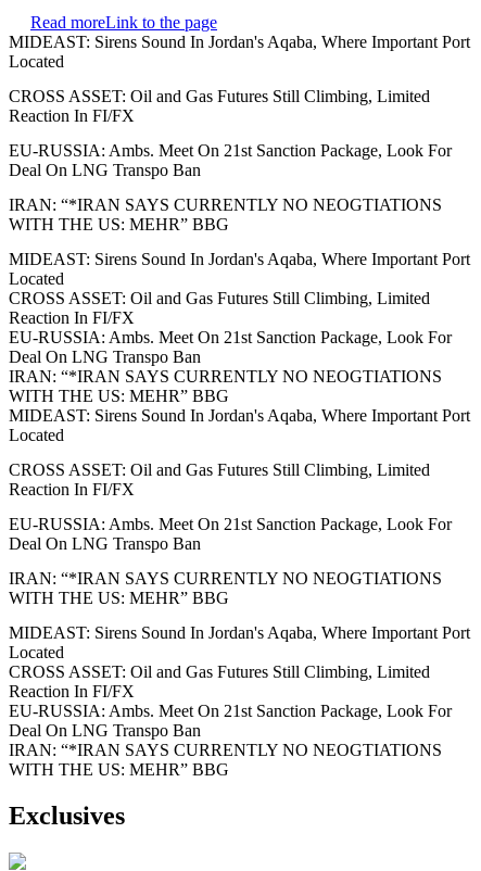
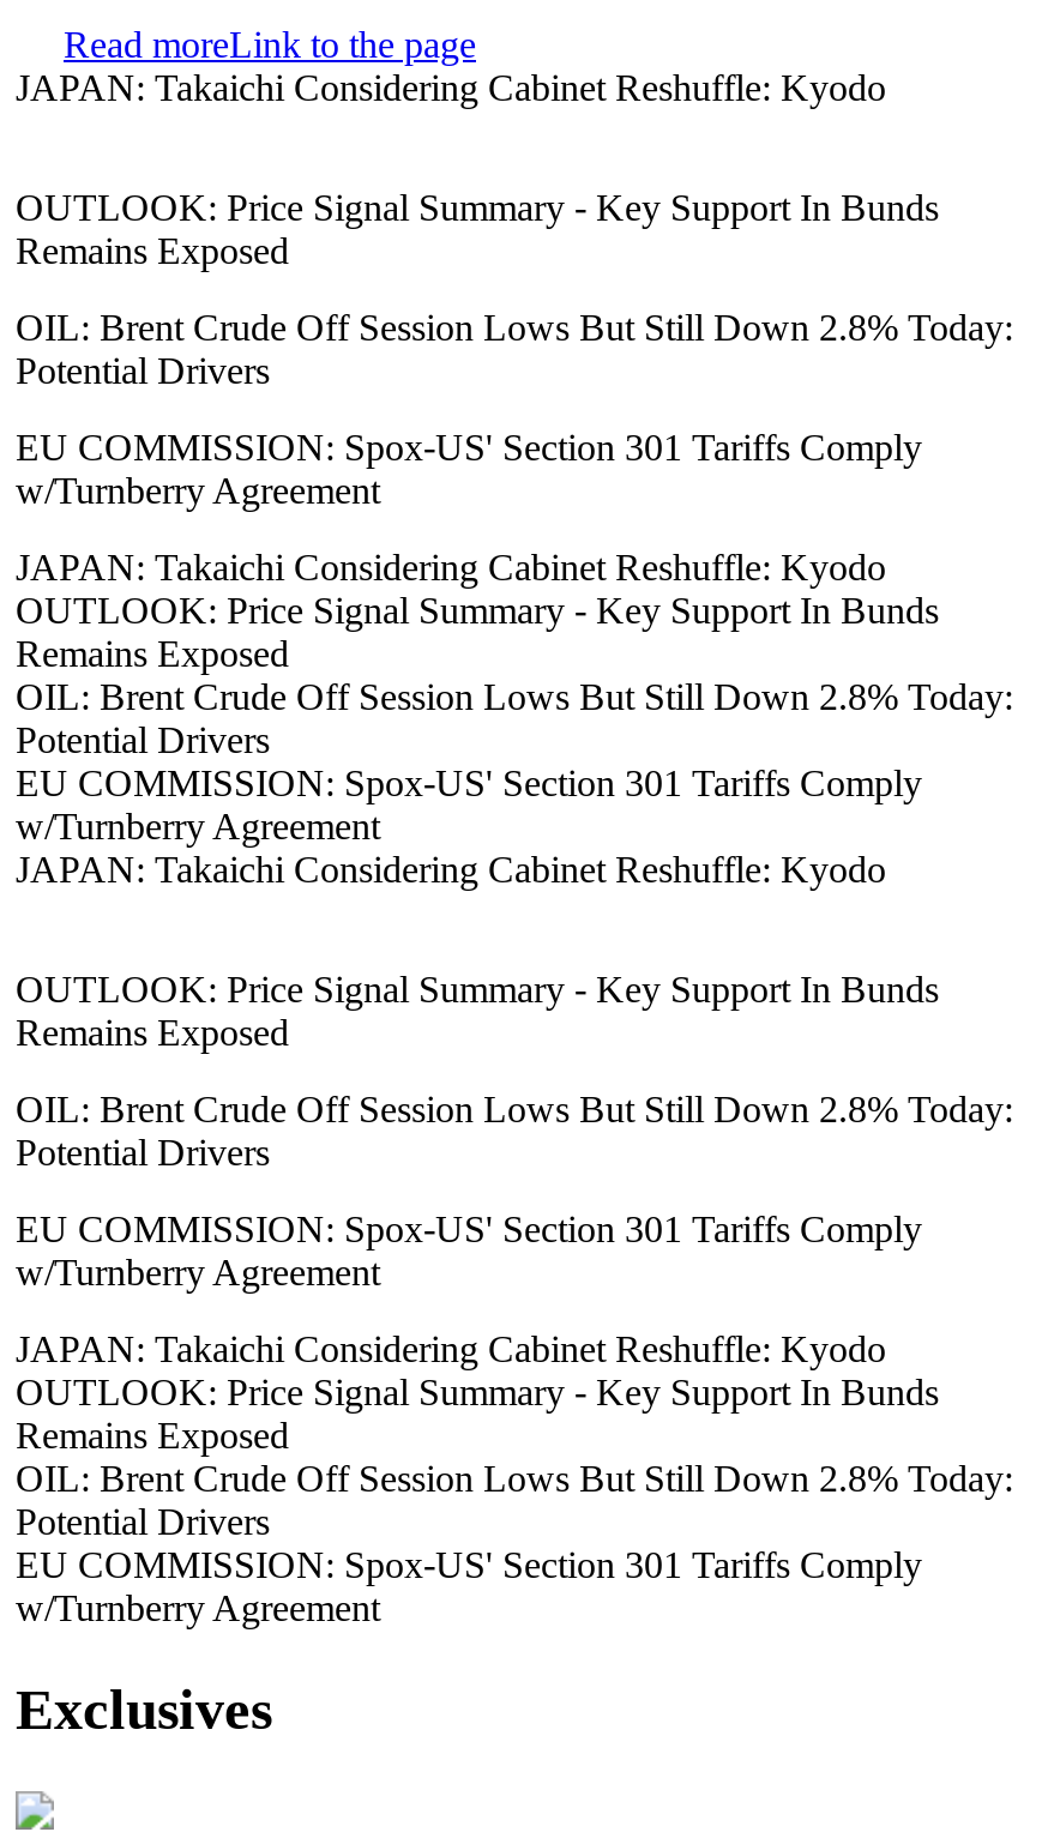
[9,33,470,71] MIDEAST: Sirens Sound In Jordan's Aqaba, Where Important Port | Located -> [16,68,886,108] JAPAN: Takaichi Considering Cabinet Reshuffle: Kyodo
[9,87,430,125] CROSS ASSET: Oil and Gas Futures Still Climbing, Limited | Reaction In FI/FX -> [16,188,939,271] OUTLOOK: Price Signal Summary - Key Support In Bunds | Remains Exposed
[9,141,452,179] EU-RUSSIA: Ambs. Meet On 21st Sanction Package, Look For | Deal On LNG Transpo Ban -> [16,307,1013,391] OIL: Brent Crude Off Session Lows But Still Down 2.8% Today: | Potential Drivers
[9,196,442,234] IRAN: “*IRAN SAYS CURRENTLY NO NEOGTIATIONS | WITH THE US: MEHR” BBG -> [16,427,922,511] EU COMMISSION: Spox-US' Section 301 Tariffs Comply | w/Turnberry Agreement
[9,250,470,444] MIDEAST: Sirens Sound In Jordan's Aqaba, Where Important Port | Located | CROSS ASSET: Oil and Gas Futures Still Climbing, Limited | Reaction In FI/FX | EU-RUSSIA: Ambs. Meet On 21st Sanction Package, Look For | Deal On LNG Transpo Ban | IRAN: “*IRAN SAYS CURRENTLY NO NEOGTIATIONS | WITH THE US: MEHR” BBG | MIDEAST: Sirens Sound In Jordan's Aqaba, Where Important Port | Located -> [16,547,1013,890] JAPAN: Takaichi Considering Cabinet Reshuffle: Kyodo | OUTLOOK: Price Signal Summary - Key Support In Bunds | Remains Exposed | OIL: Brent Crude Off Session Lows But Still Down 2.8% Today: | Potential Drivers | EU COMMISSION: Spox-US' Section 301 Tariffs Comply | w/Turnberry Agreement | JAPAN: Takaichi Considering Cabinet Reshuffle: Kyodo
[9,461,430,499] CROSS ASSET: Oil and Gas Futures Still Climbing, Limited | Reaction In FI/FX -> [16,969,939,1053] OUTLOOK: Price Signal Summary - Key Support In Bunds | Remains Exposed
[9,515,452,553] EU-RUSSIA: Ambs. Meet On 21st Sanction Package, Look For | Deal On LNG Transpo Ban -> [16,1089,1013,1173] OIL: Brent Crude Off Session Lows But Still Down 2.8% Today: | Potential Drivers
[9,569,442,607] IRAN: “*IRAN SAYS CURRENTLY NO NEOGTIATIONS | WITH THE US: MEHR” BBG -> [16,1209,922,1293] EU COMMISSION: Spox-US' Section 301 Tariffs Comply | w/Turnberry Agreement
[9,624,470,779] MIDEAST: Sirens Sound In Jordan's Aqaba, Where Important Port | Located | CROSS ASSET: Oil and Gas Futures Still Climbing, Limited | Reaction In FI/FX | EU-RUSSIA: Ambs. Meet On 21st Sanction Package, Look For | Deal On LNG Transpo Ban | IRAN: “*IRAN SAYS CURRENTLY NO NEOGTIATIONS | WITH THE US: MEHR” BBG -> [16,1329,1013,1629] JAPAN: Takaichi Considering Cabinet Reshuffle: Kyodo | OUTLOOK: Price Signal Summary - Key Support In Bunds | Remains Exposed | OIL: Brent Crude Off Session Lows But Still Down 2.8% Today: | Potential Drivers | EU COMMISSION: Spox-US' Section 301 Tariffs Comply | w/Turnberry Agreement

